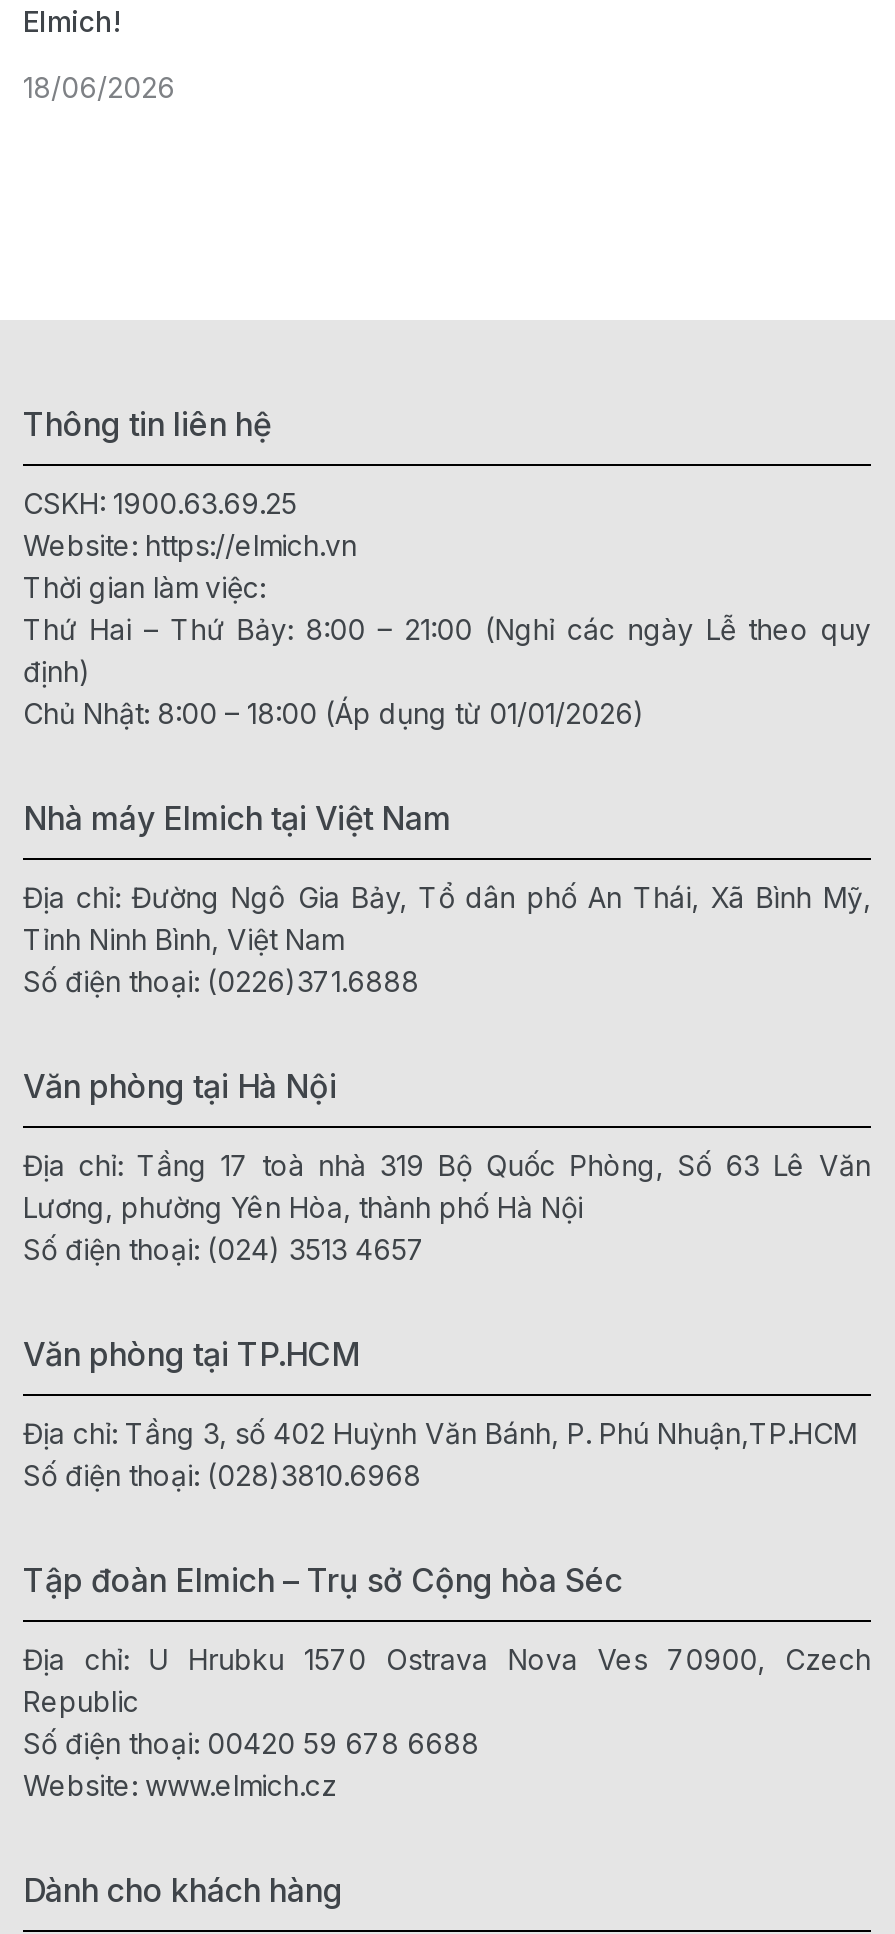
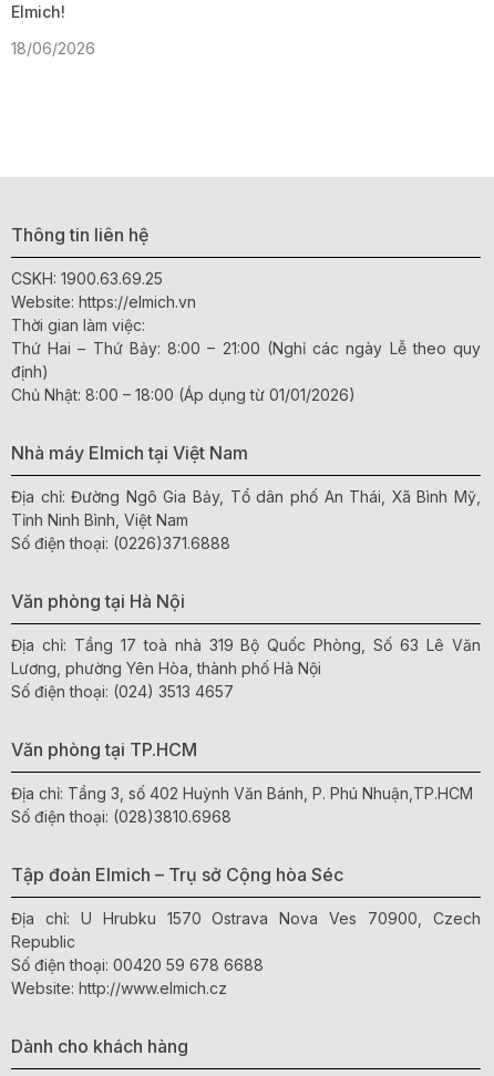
[23,1768,337,1802] Website: www.elmich.cz -> [11,979,227,998] Website: http://www.elmich.cz

